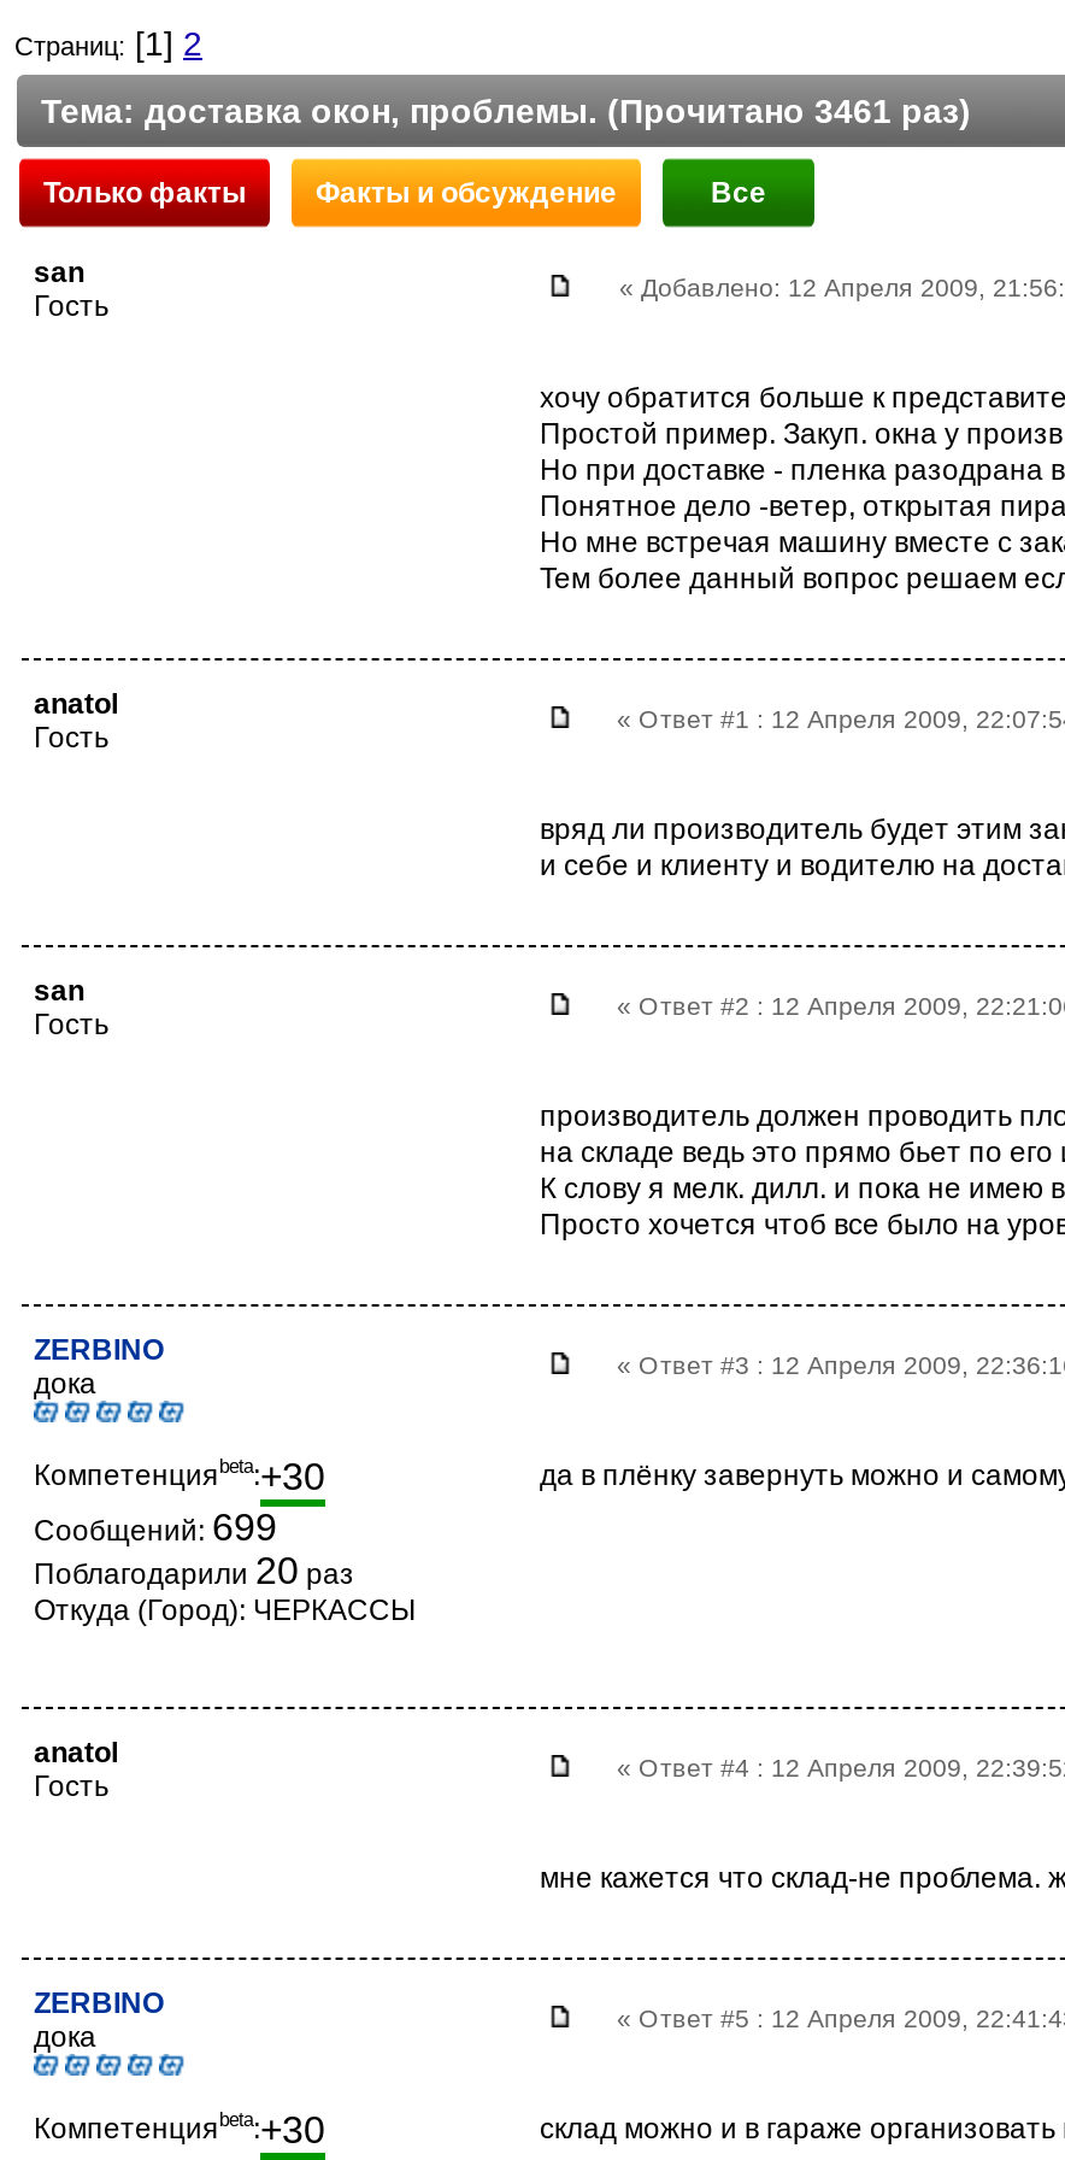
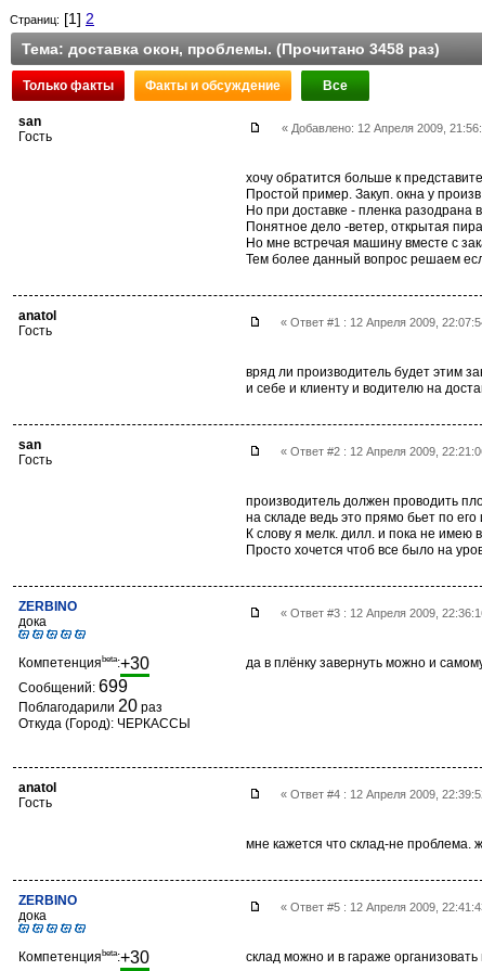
[41,93,971,131] Тема: доставка окон, проблемы. (Прочитано 3461 раз) -> [22,41,440,58] Тема: доставка окон, проблемы. (Прочитано 3458 раз)

